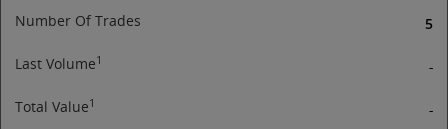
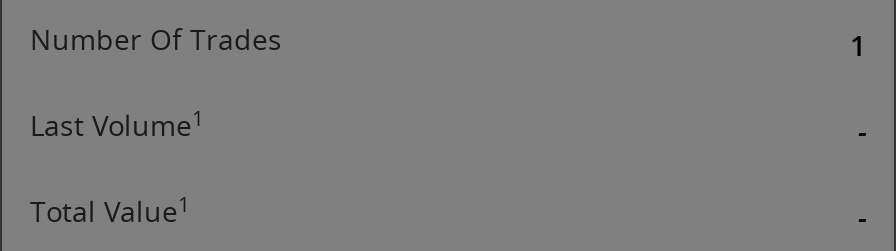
[425,14,433,33] 5 -> [850,26,866,64] 1

